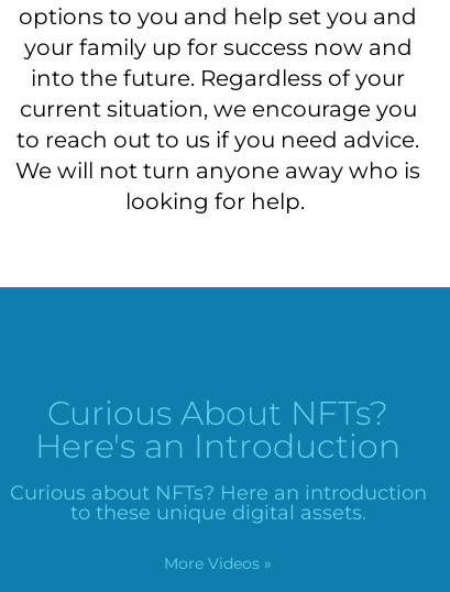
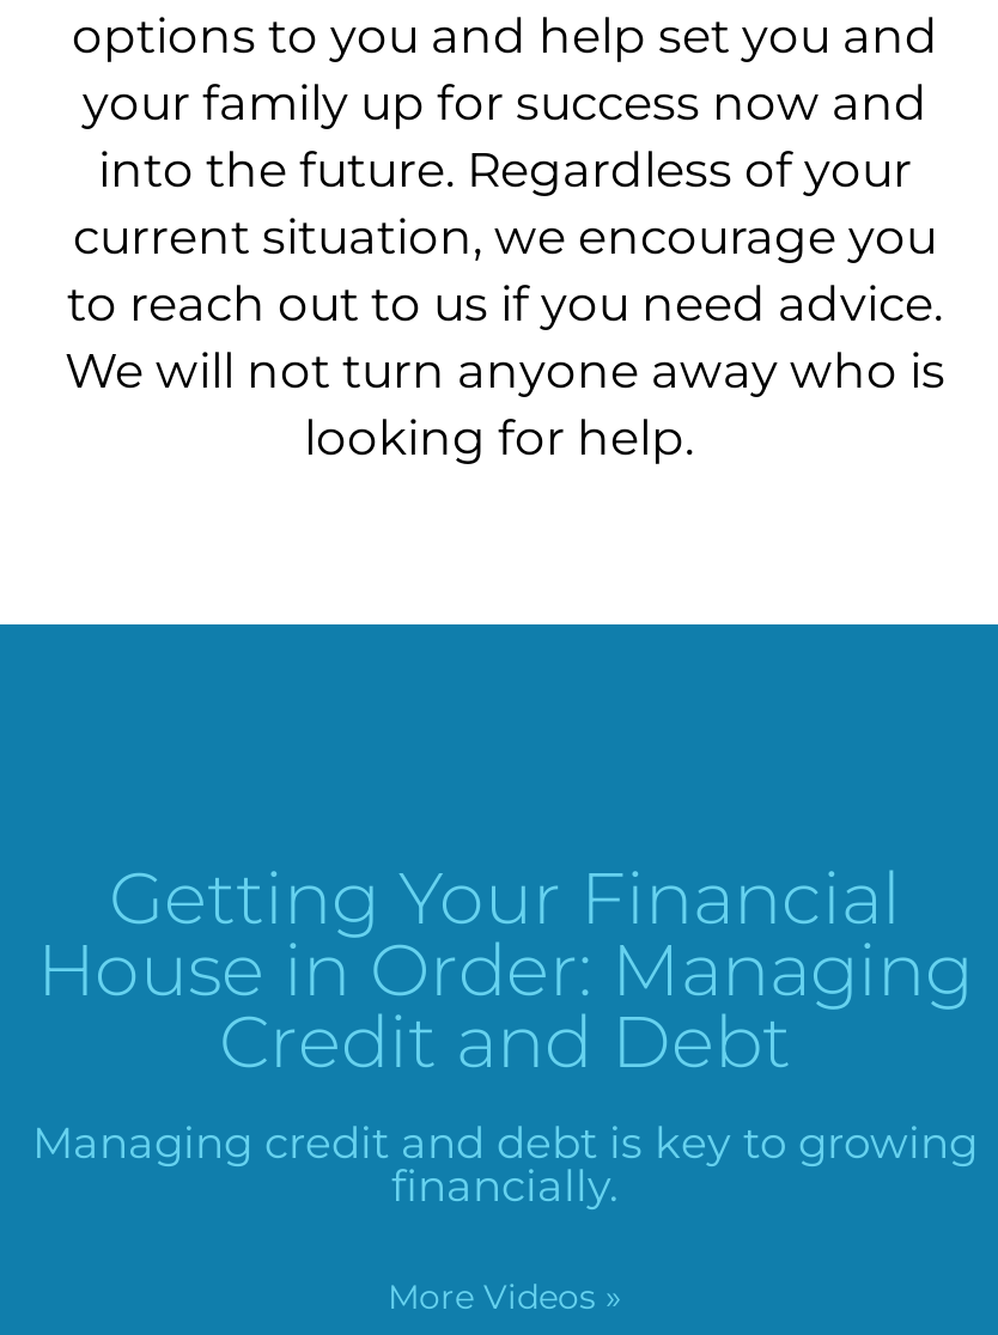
[9,392,426,524] Curious About NFTs? | Here's an Introduction | Curious about NFTs? Here an introduction | to these unique digital assets. -> [32,853,978,1212] Getting Your Financial | House in Order: Managing | Credit and Debt | Managing credit and debt is key to growing | financially.

